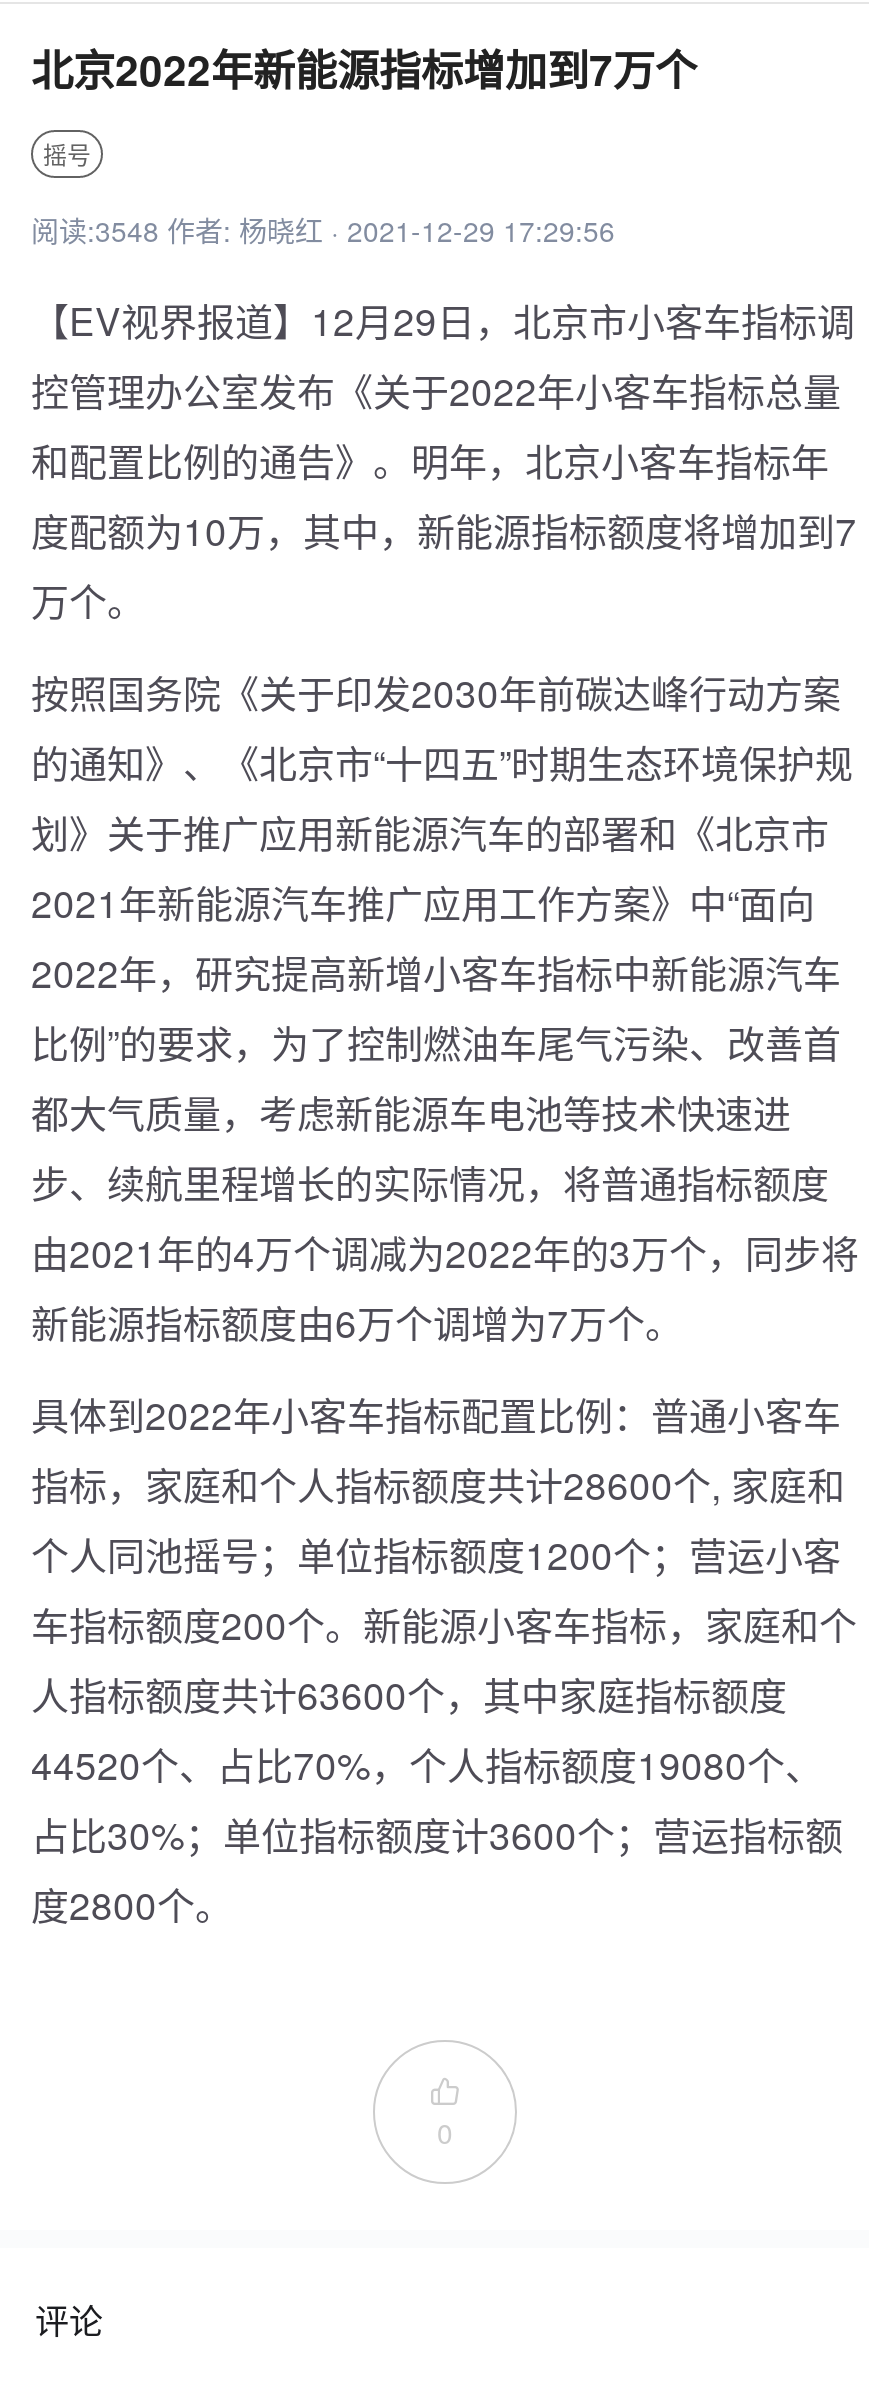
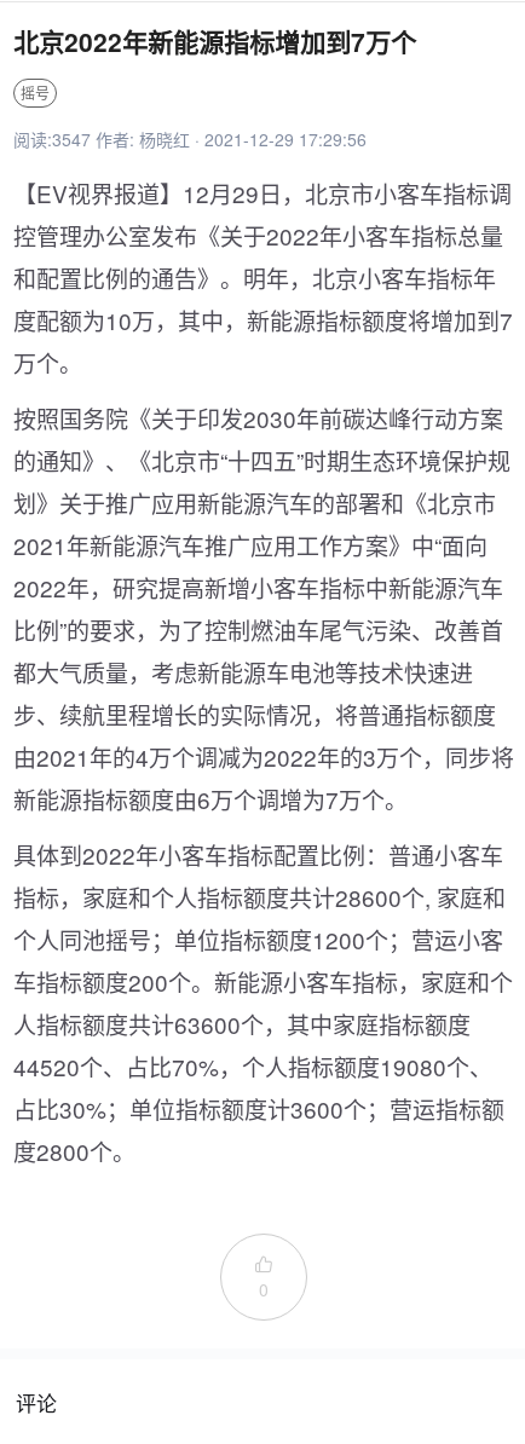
[31,210,615,250] 阅读:3548 作者: 杨晓红 · 2021-12-29 17:29:56 -> [13,127,367,151] 阅读:3547 作者: 杨晓红 · 2021-12-29 17:29:56

